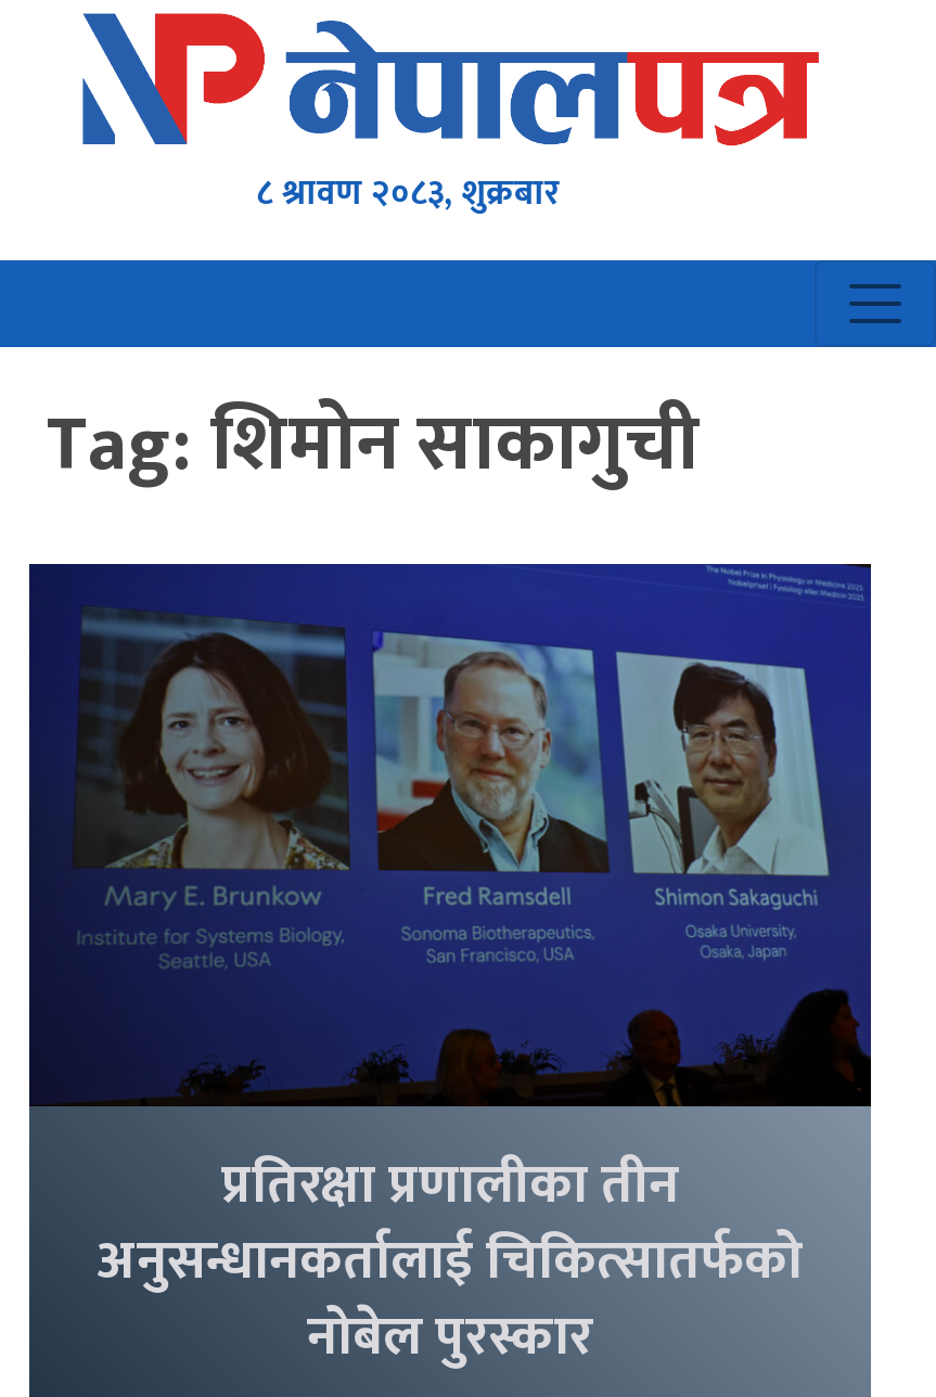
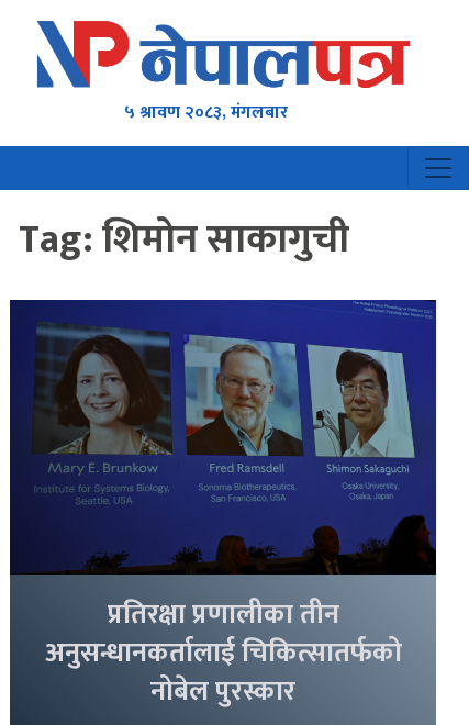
[256,166,559,224] ८ श्रावण २०८३, शुक्रबार -> [125,98,288,128] ५ श्रावण २०८३, मंगलबार

